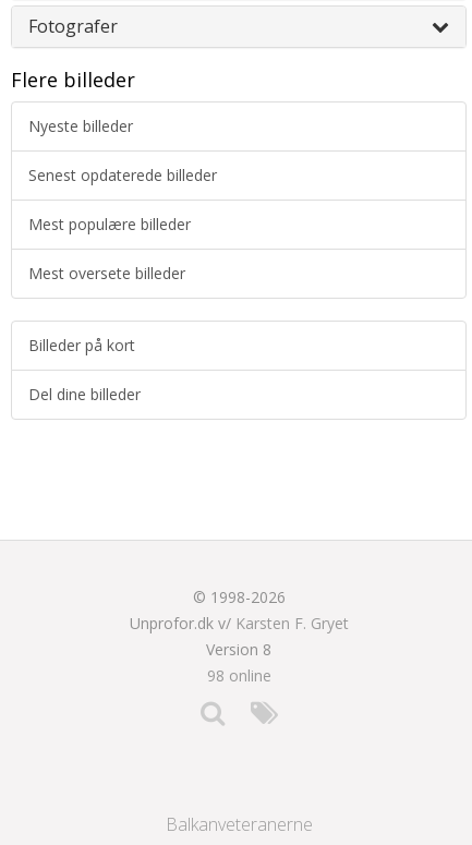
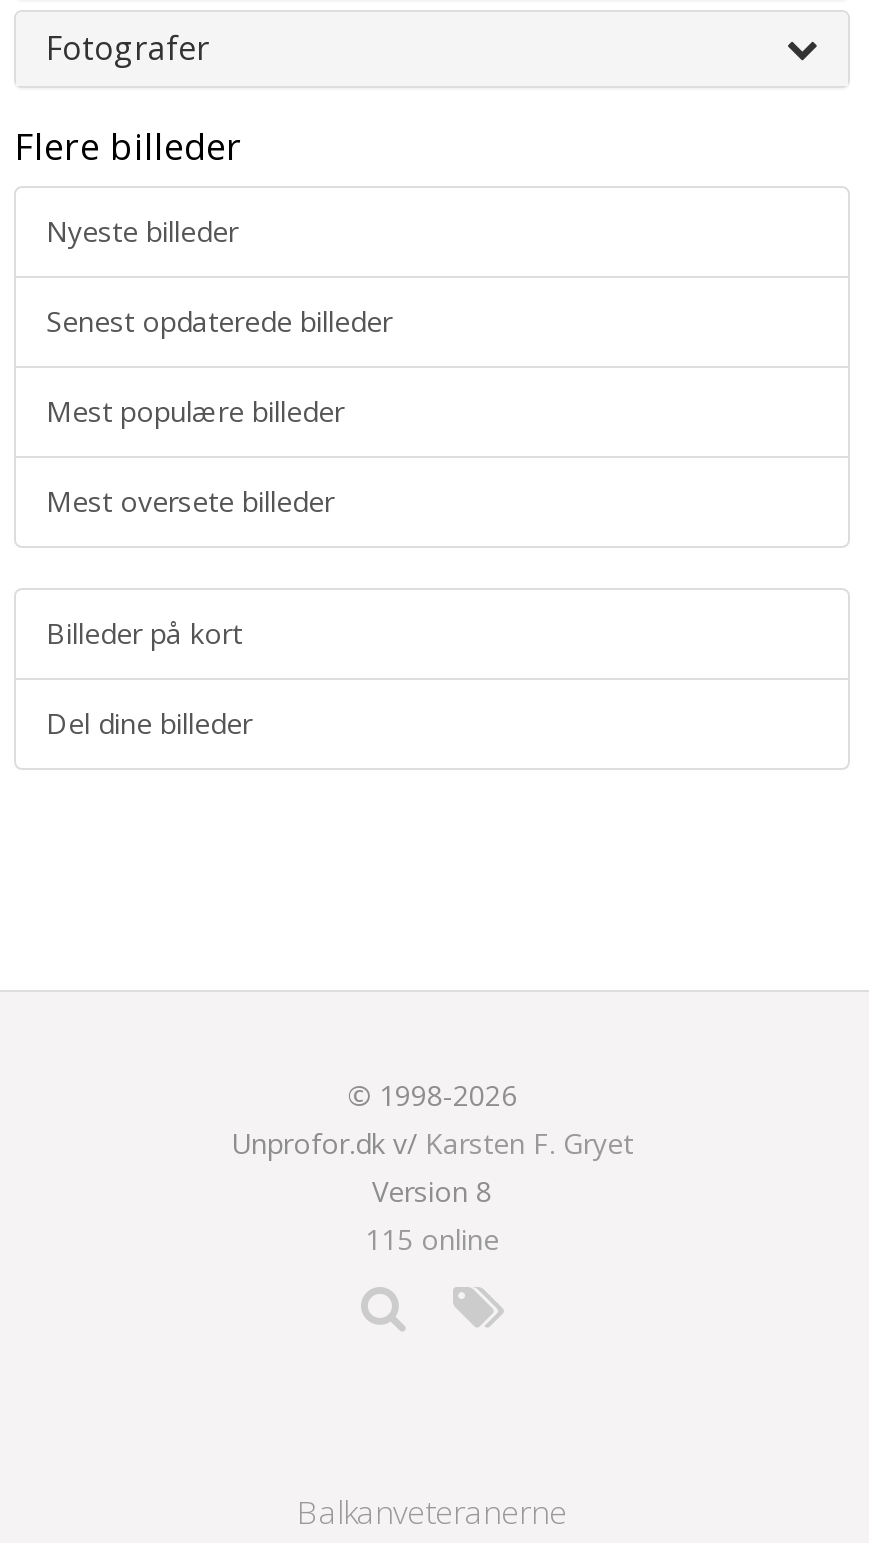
[207,665,271,686] 98 online -> [365,1220,499,1258] 115 online

